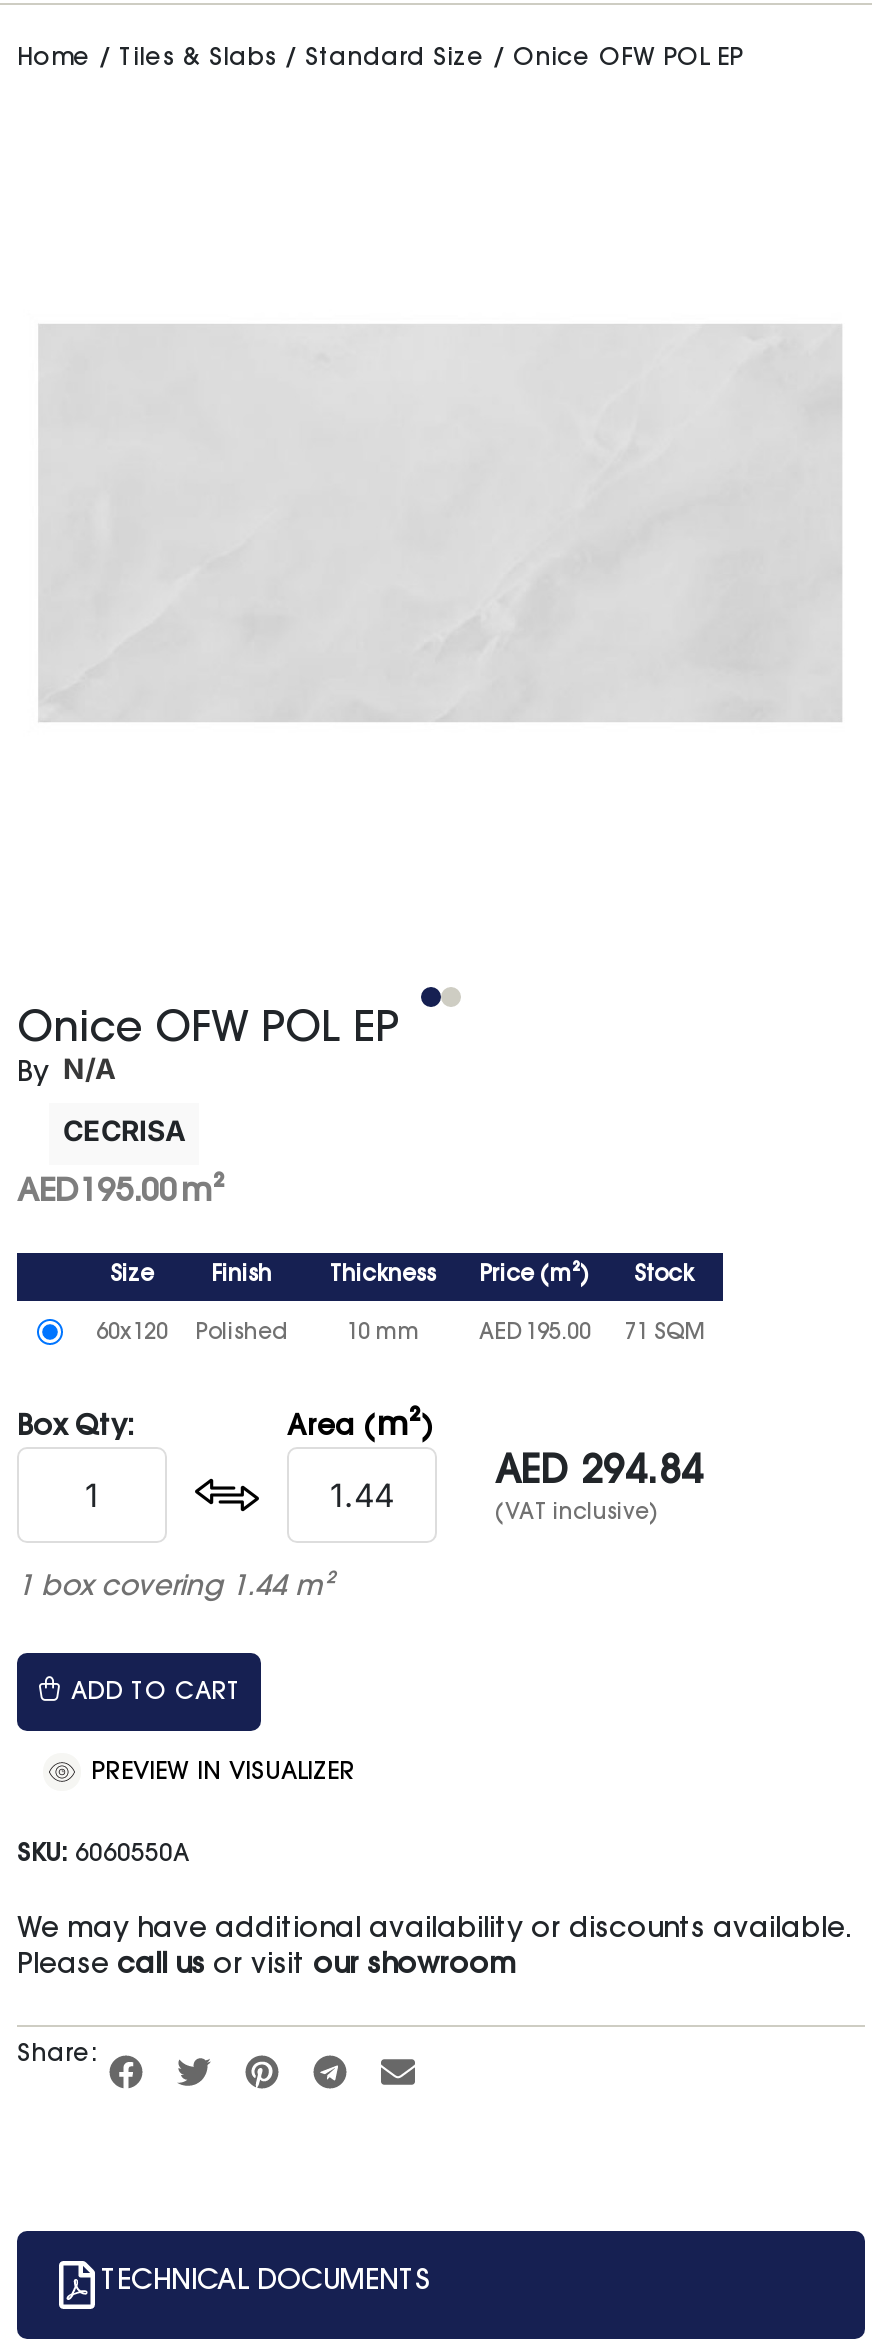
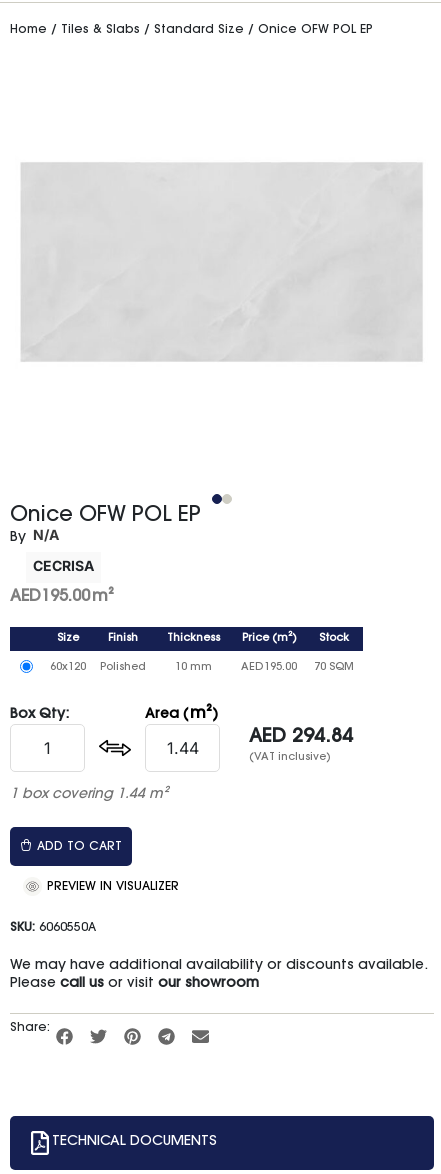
[479,1324,704,1346] AED 195.00 71 SQM -> [241,662,353,673] AED 195.00 70 SQM

